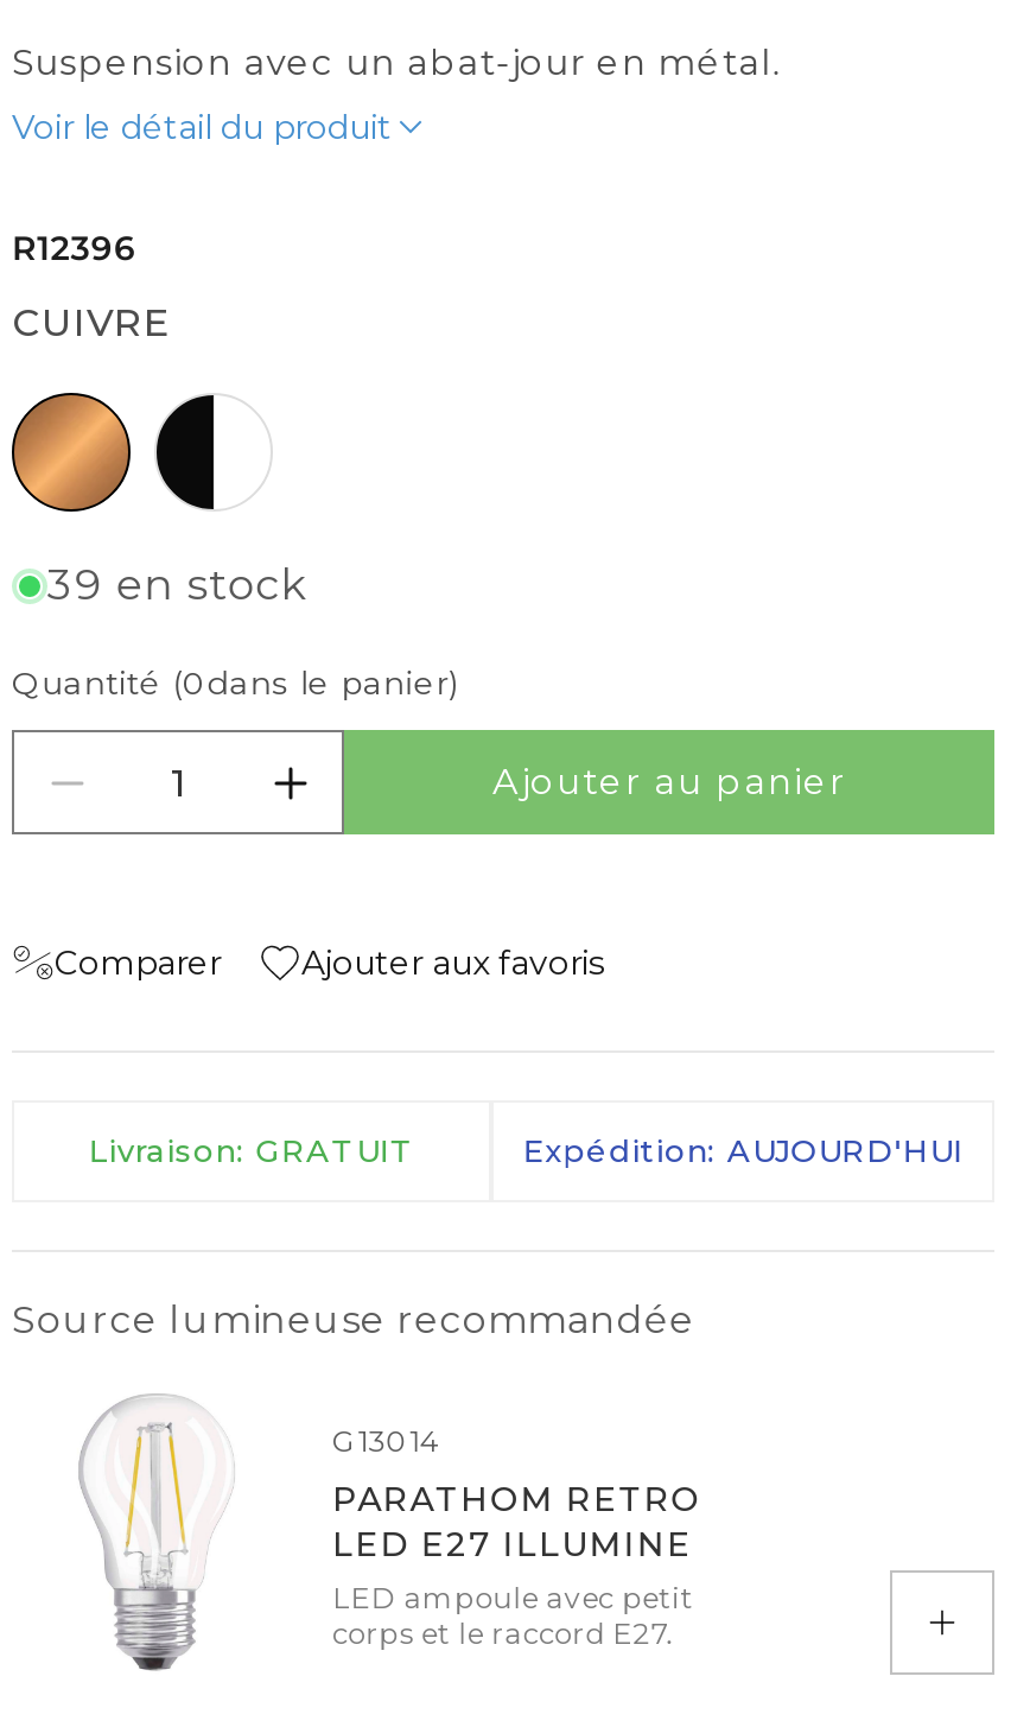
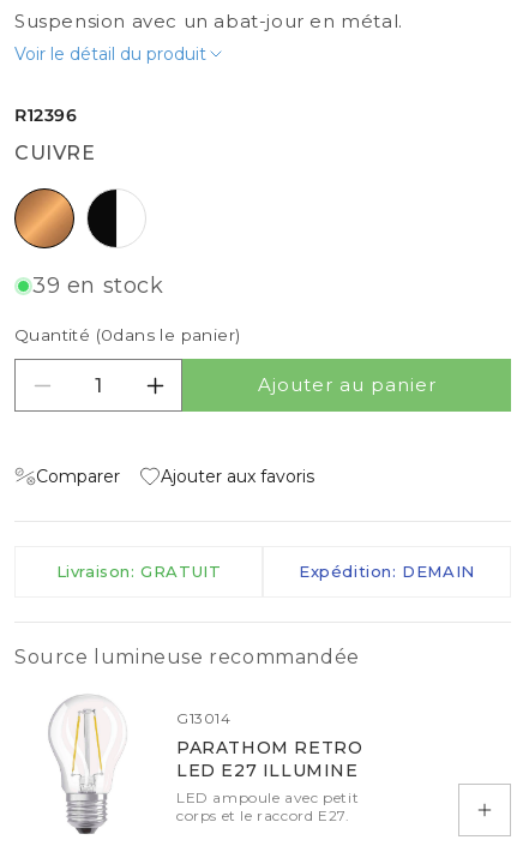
[523,1132,964,1170] Expédition: AUJOURD'HUI -> [299,562,475,581] Expédition: DEMAIN

